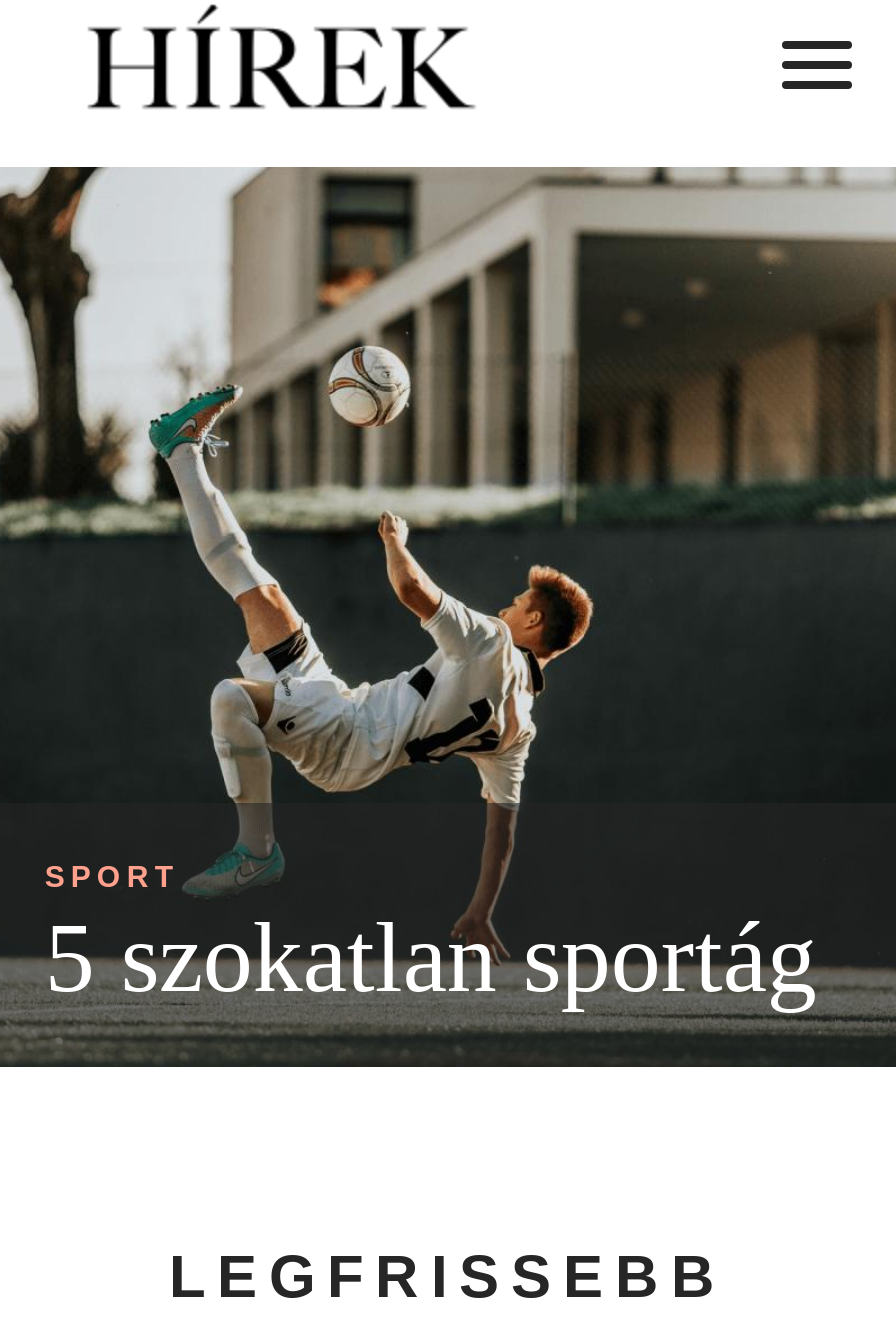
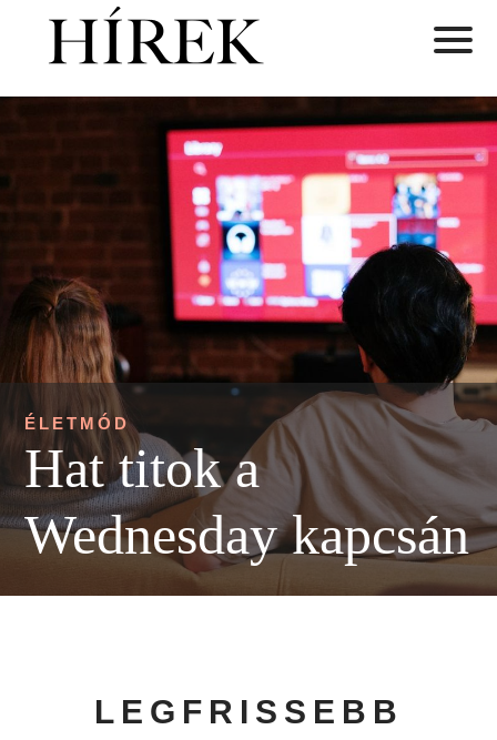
[6,165,890,1067] [image] | SPORT | 5 szokatlan sportág -> [3,95,494,596] [image] | ÉLETMÓD | Hat titok a | Wednesday kapcsán

